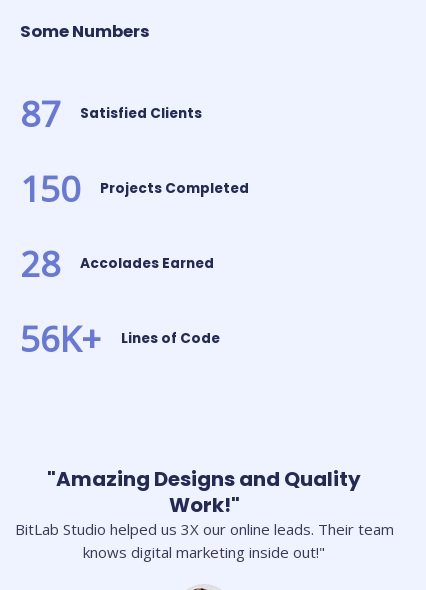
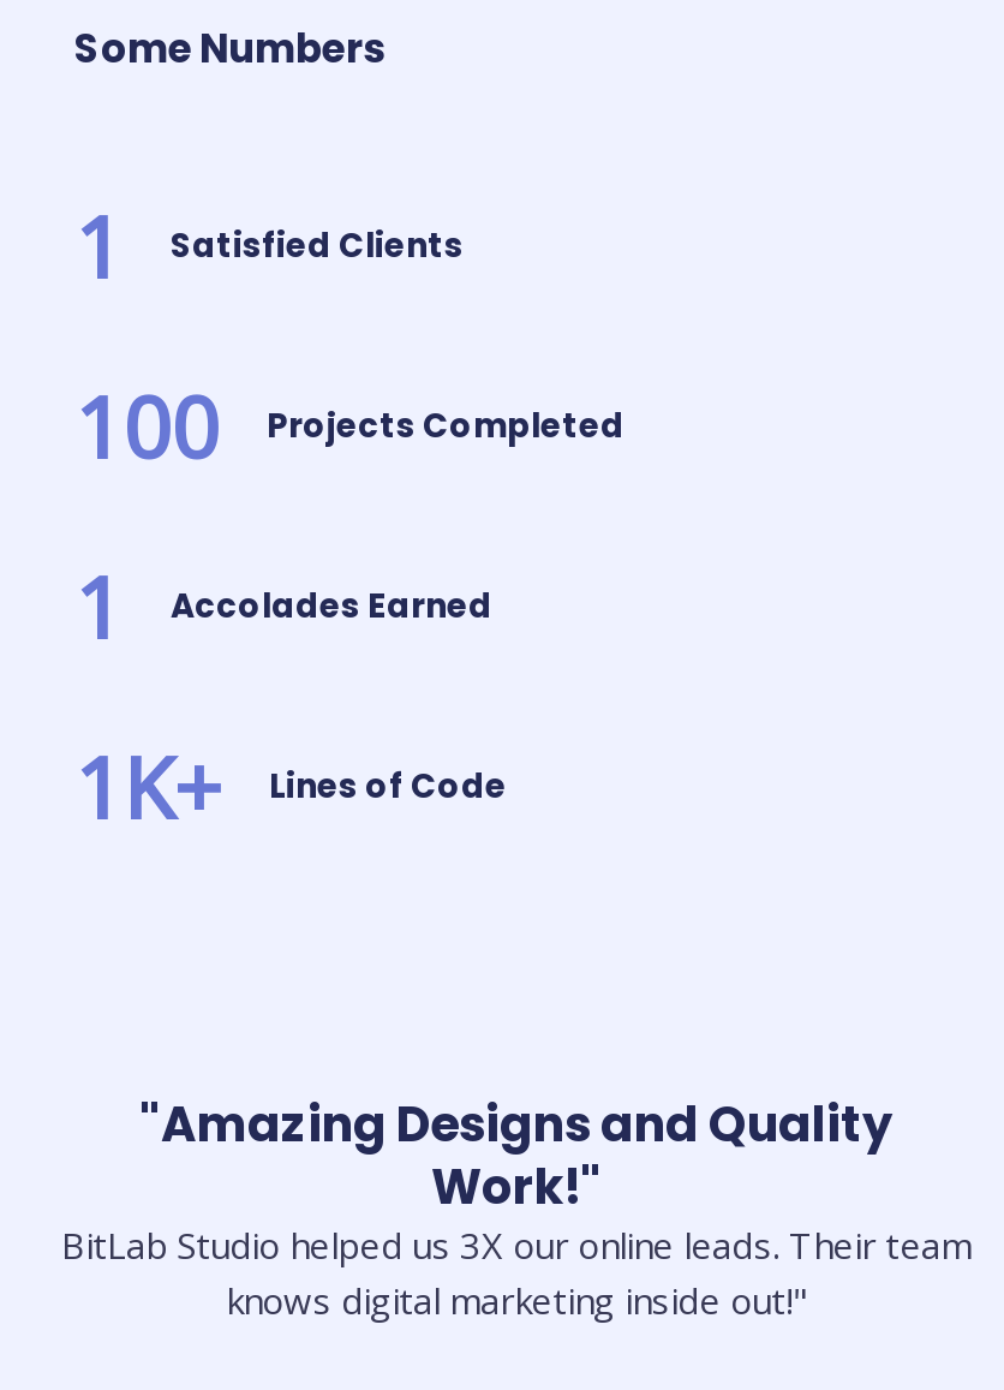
[20,90,202,137] 87 Satisfied Clients -> [74,189,464,302] 1 Satisfied Clients
[20,165,249,212] 150 Projects Completed -> [74,369,624,482] 100 Projects Completed
[20,240,214,287] 28 Accolades Earned -> [74,549,492,662] 1 Accolades Earned
[20,315,220,362] 56 K+ Lines of Code -> [74,729,507,842] 1 K+ Lines of Code

